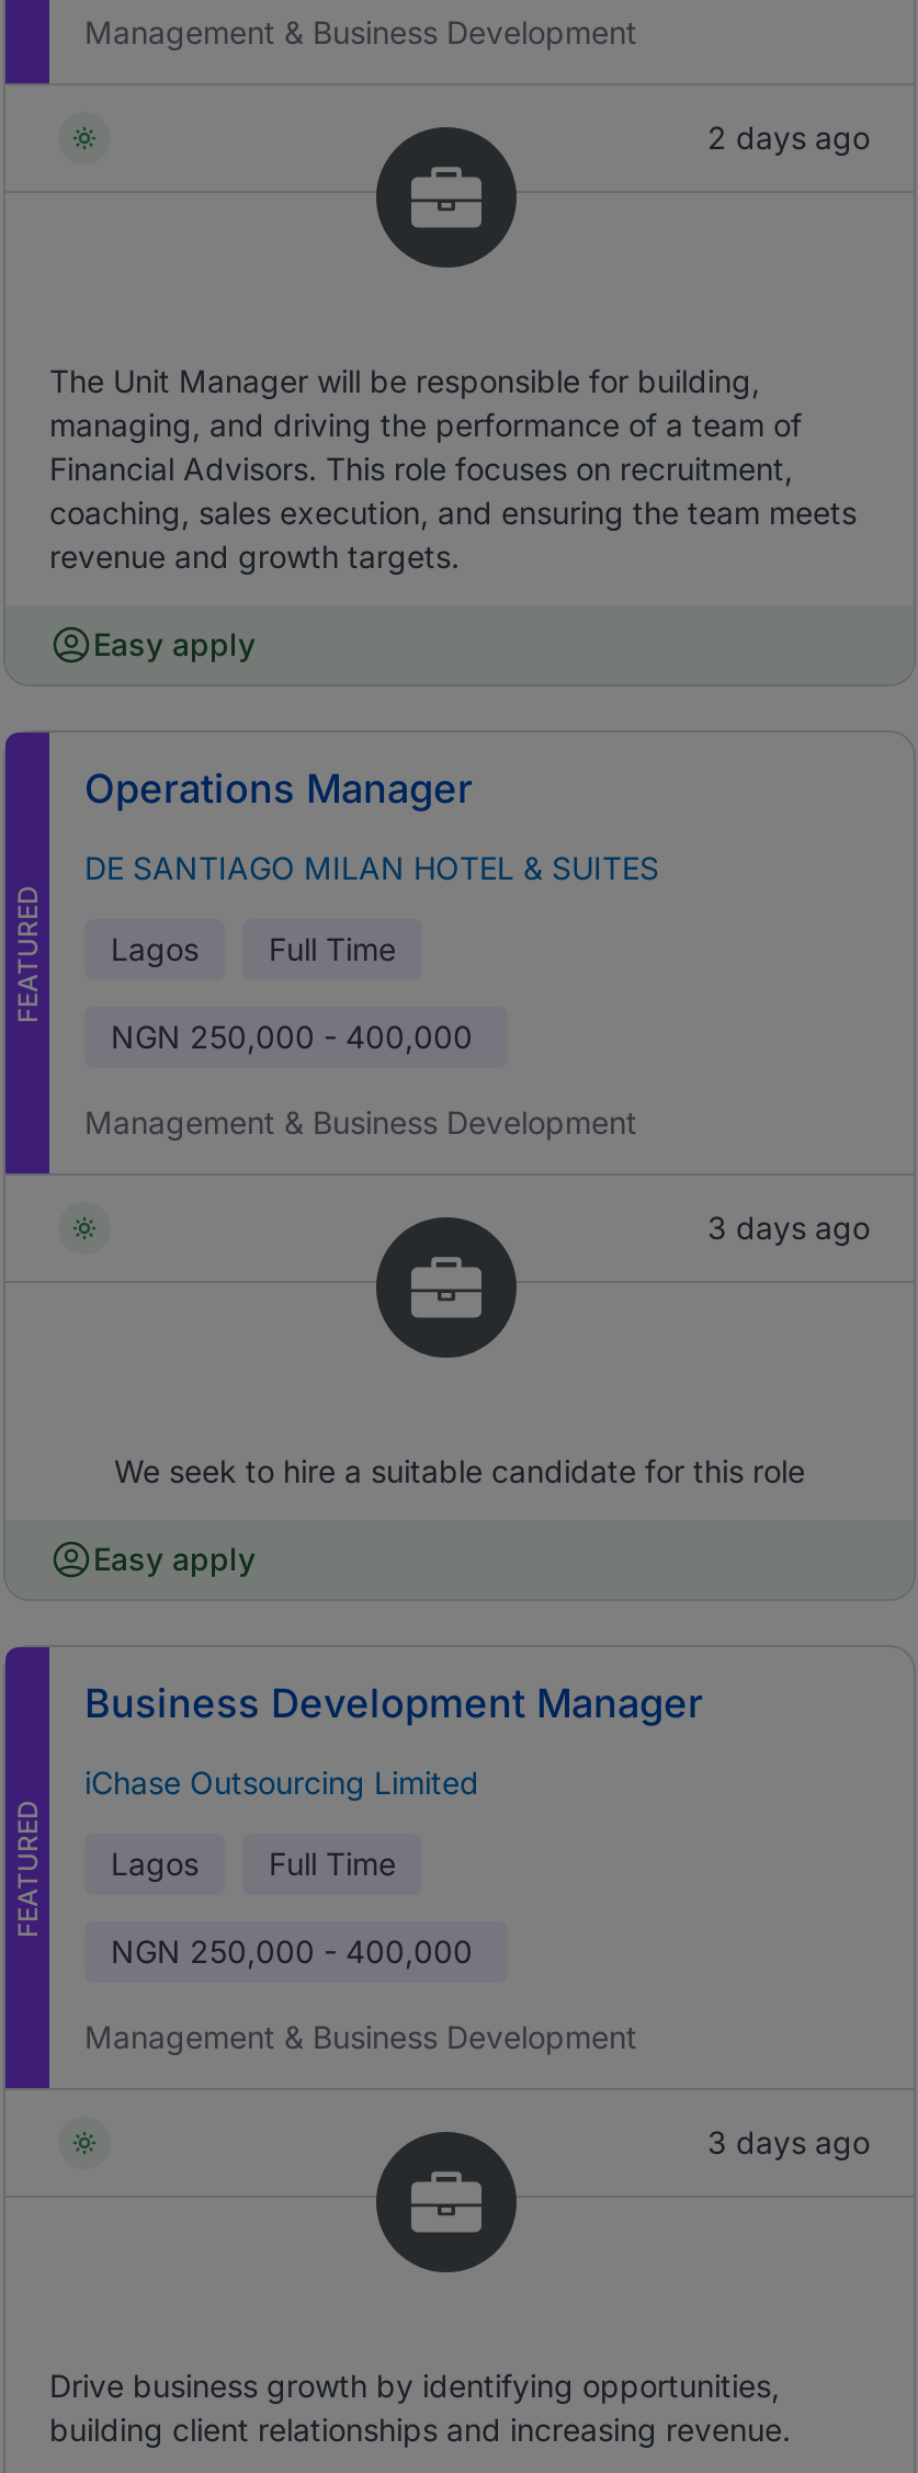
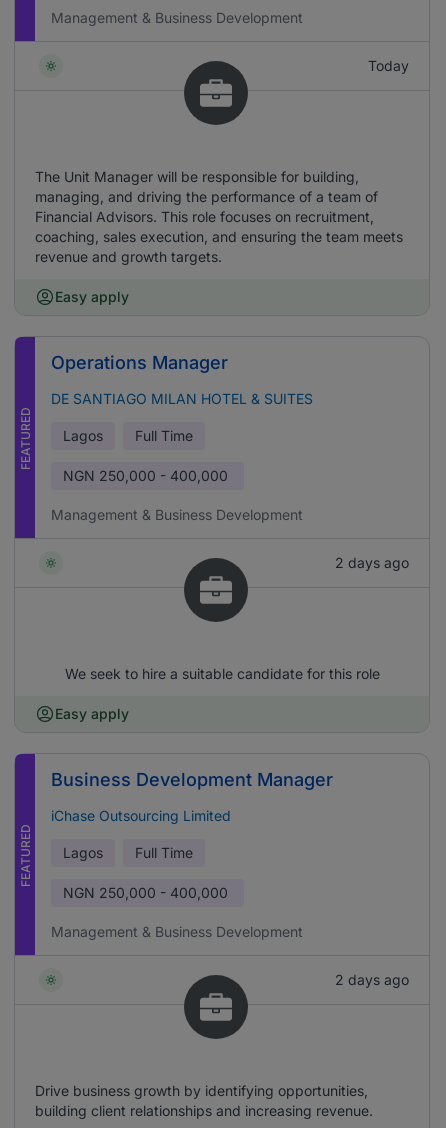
[707,118,870,156] 2 days ago -> [368,57,409,74] Today
[707,1209,870,1246] 3 days ago -> [335,554,409,571] 2 days ago
[707,2123,870,2160] 3 days ago -> [335,971,409,988] 2 days ago

